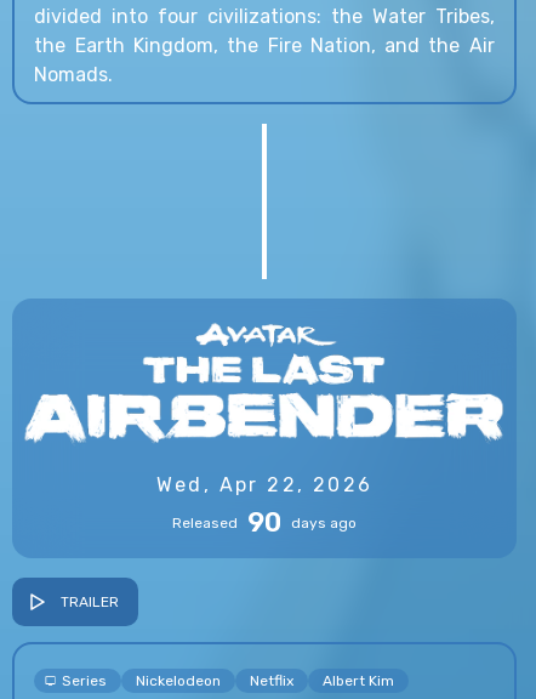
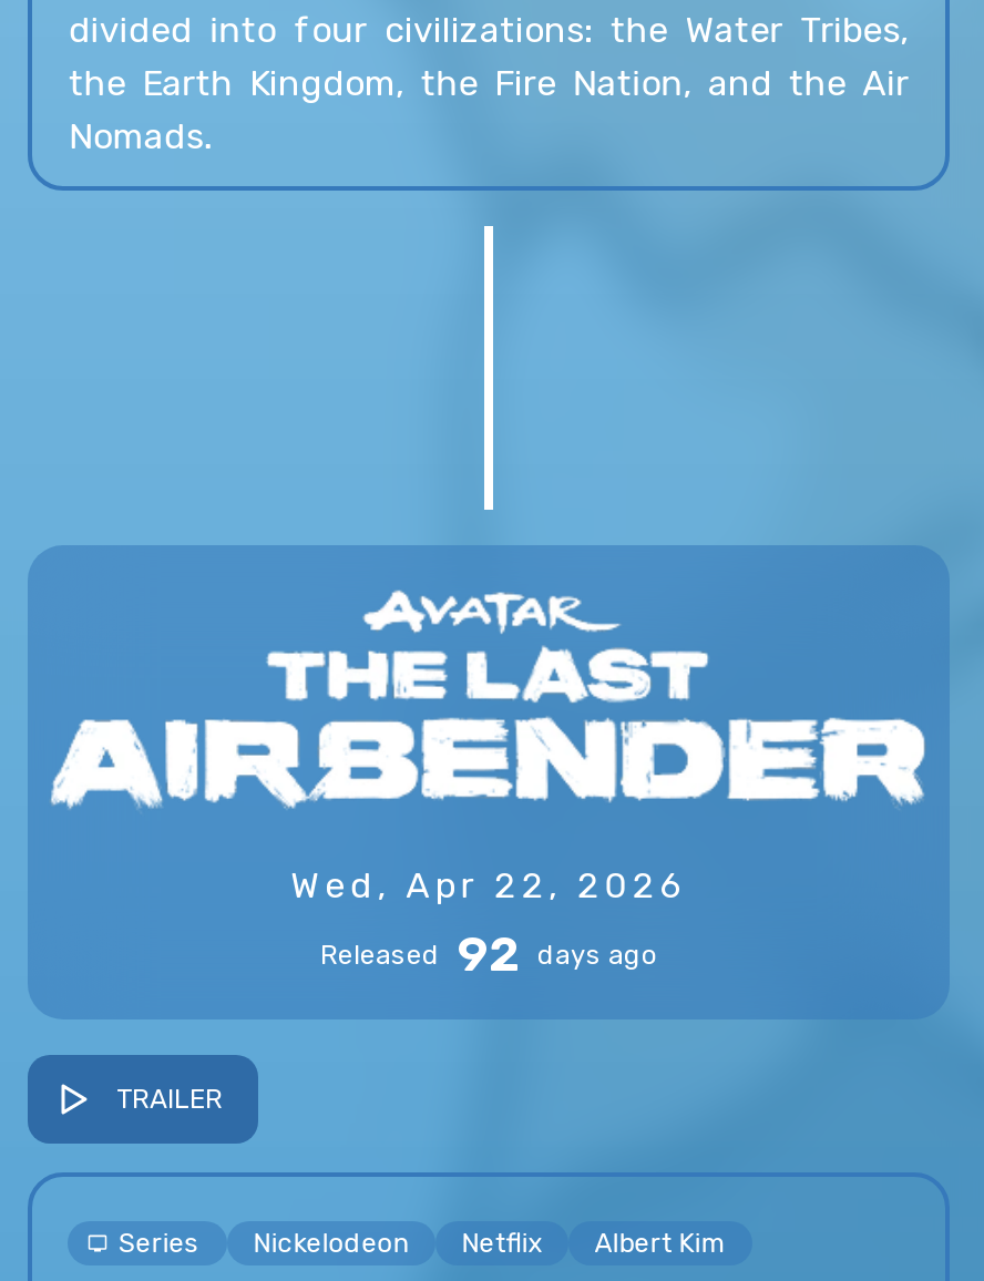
[172,506,357,539] Released 90 days ago -> [320,924,657,984] Released 92 days ago

